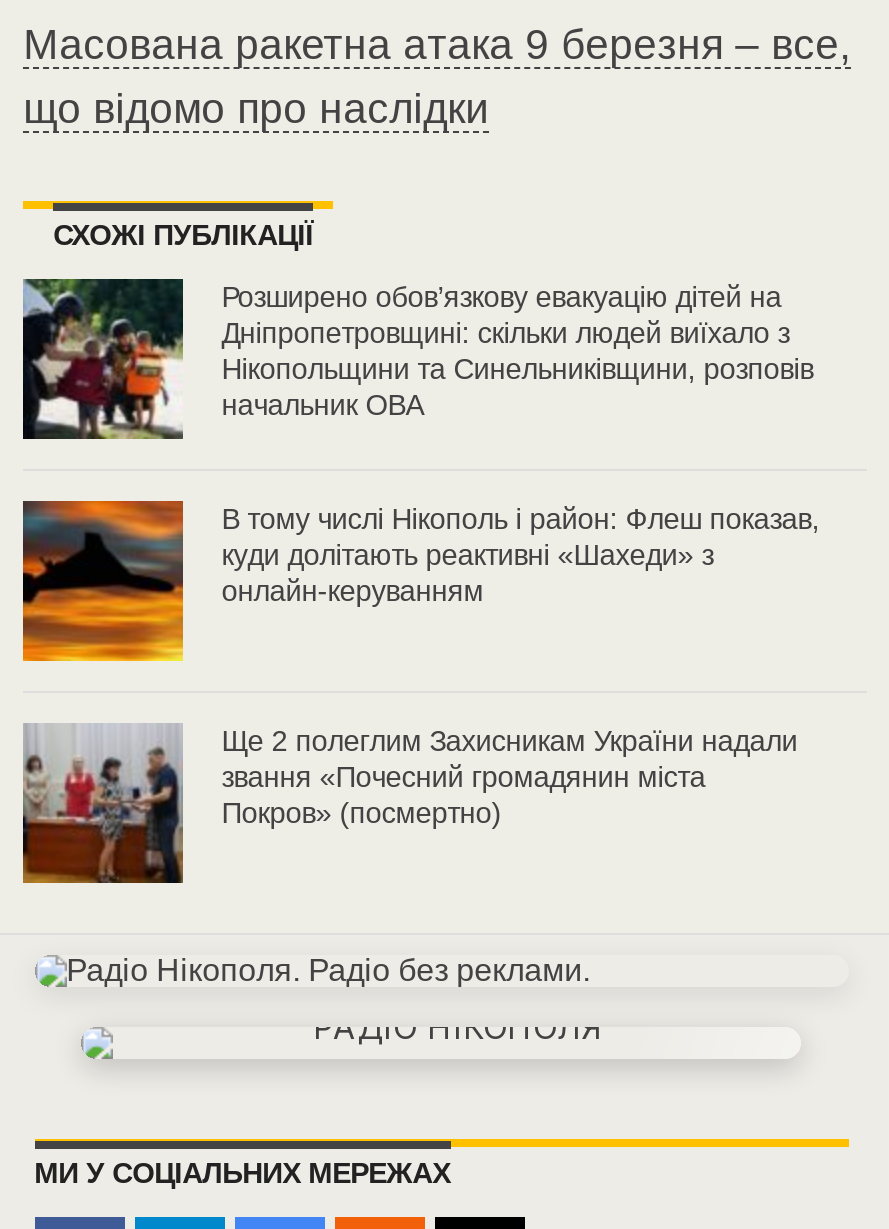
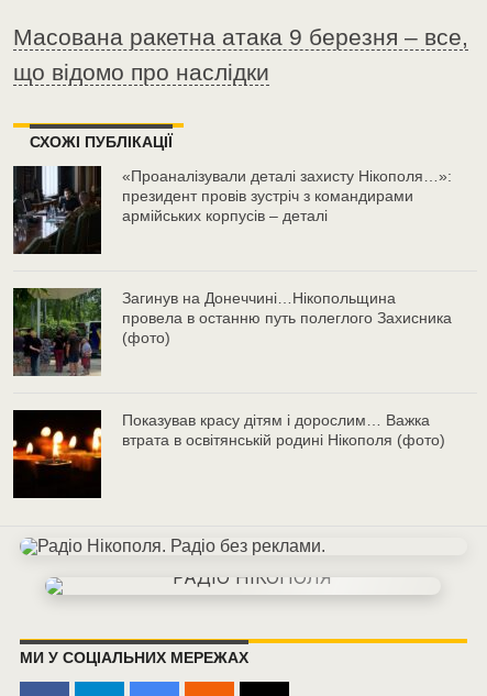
[21,277,814,441] [image] | Розширено обов’язкову евакуацію дітей на | Дніпропетровщині: скільки людей виїхало з | Нікопольщини та Синельниківщини, розповів | начальник ОВА -> [12,166,452,255] [image] | «Проаналізували деталі захисту Нікополя…»: | президент провів зустріч з командирами | армійських корпусів – деталі
[21,499,820,663] [image] | В тому числі Нікополь і район: Флеш показав, | куди долітають реактивні «Шахеди» з | онлайн-керуванням -> [12,287,452,377] [image] | Загинув на Донеччині…Нікопольщина | провела в останню путь полеглого Захисника | (фото)
[21,723,798,885] [image] | Ще 2 полеглим Захисникам України надали | звання «Почесний громадянин міста | Покров» (посмертно) -> [12,409,446,499] [image] | Показував красу дітям і дорослим… Важка | втрата в освітянській родині Нікополя (фото)

